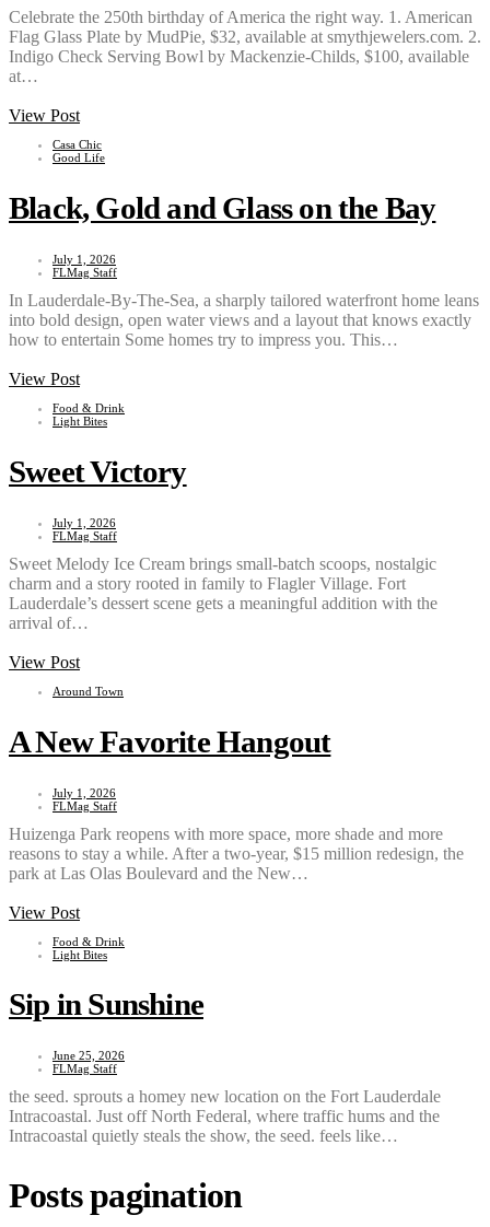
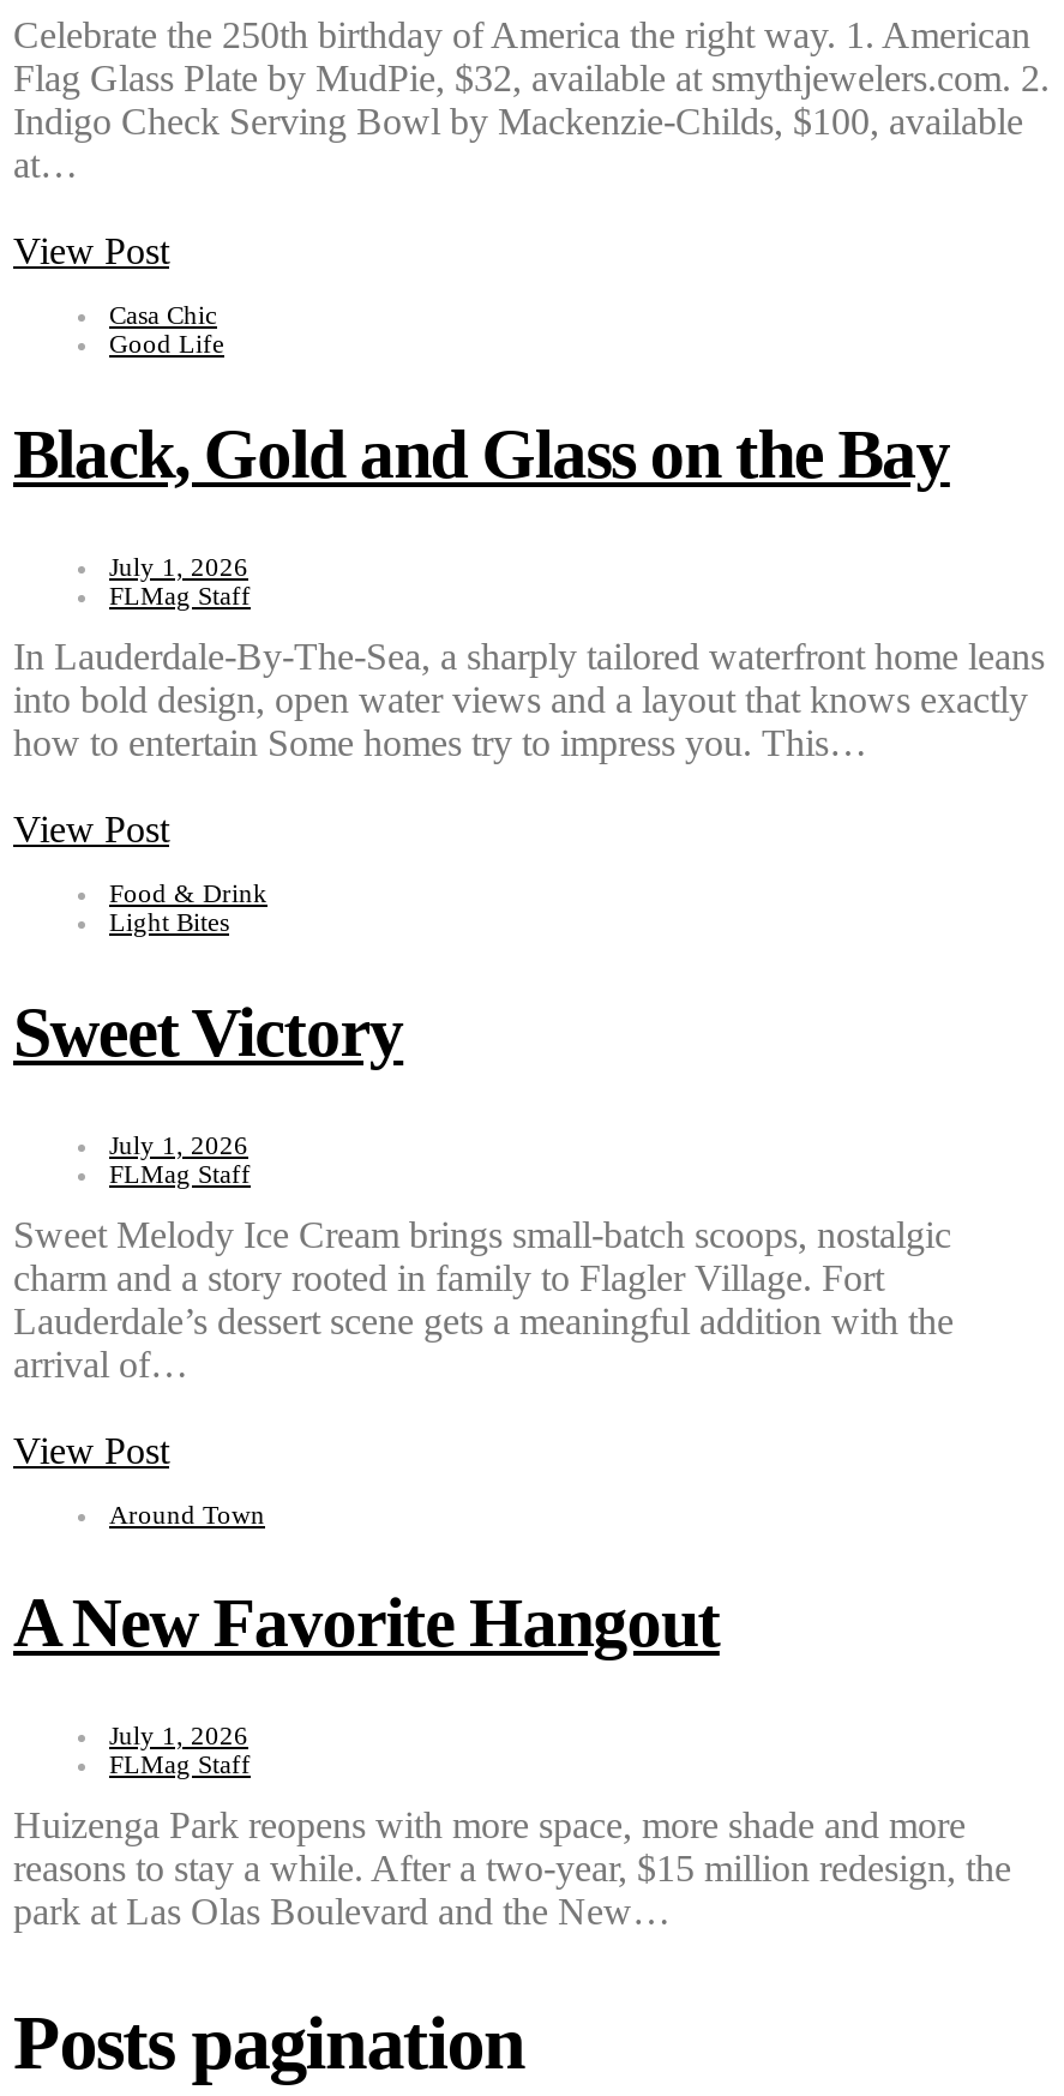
[9,903,441,1145] View Post | Food & Drink | Light Bites | Sip in Sunshine | June 25, 2026 | FLMag Staff | the seed. sprouts a homey new location on the Fort Lauderdale | Intracoastal. Just off North Federal, where traffic hums and the | Intracoastal quietly steals the show, the seed. feels like… -> none

